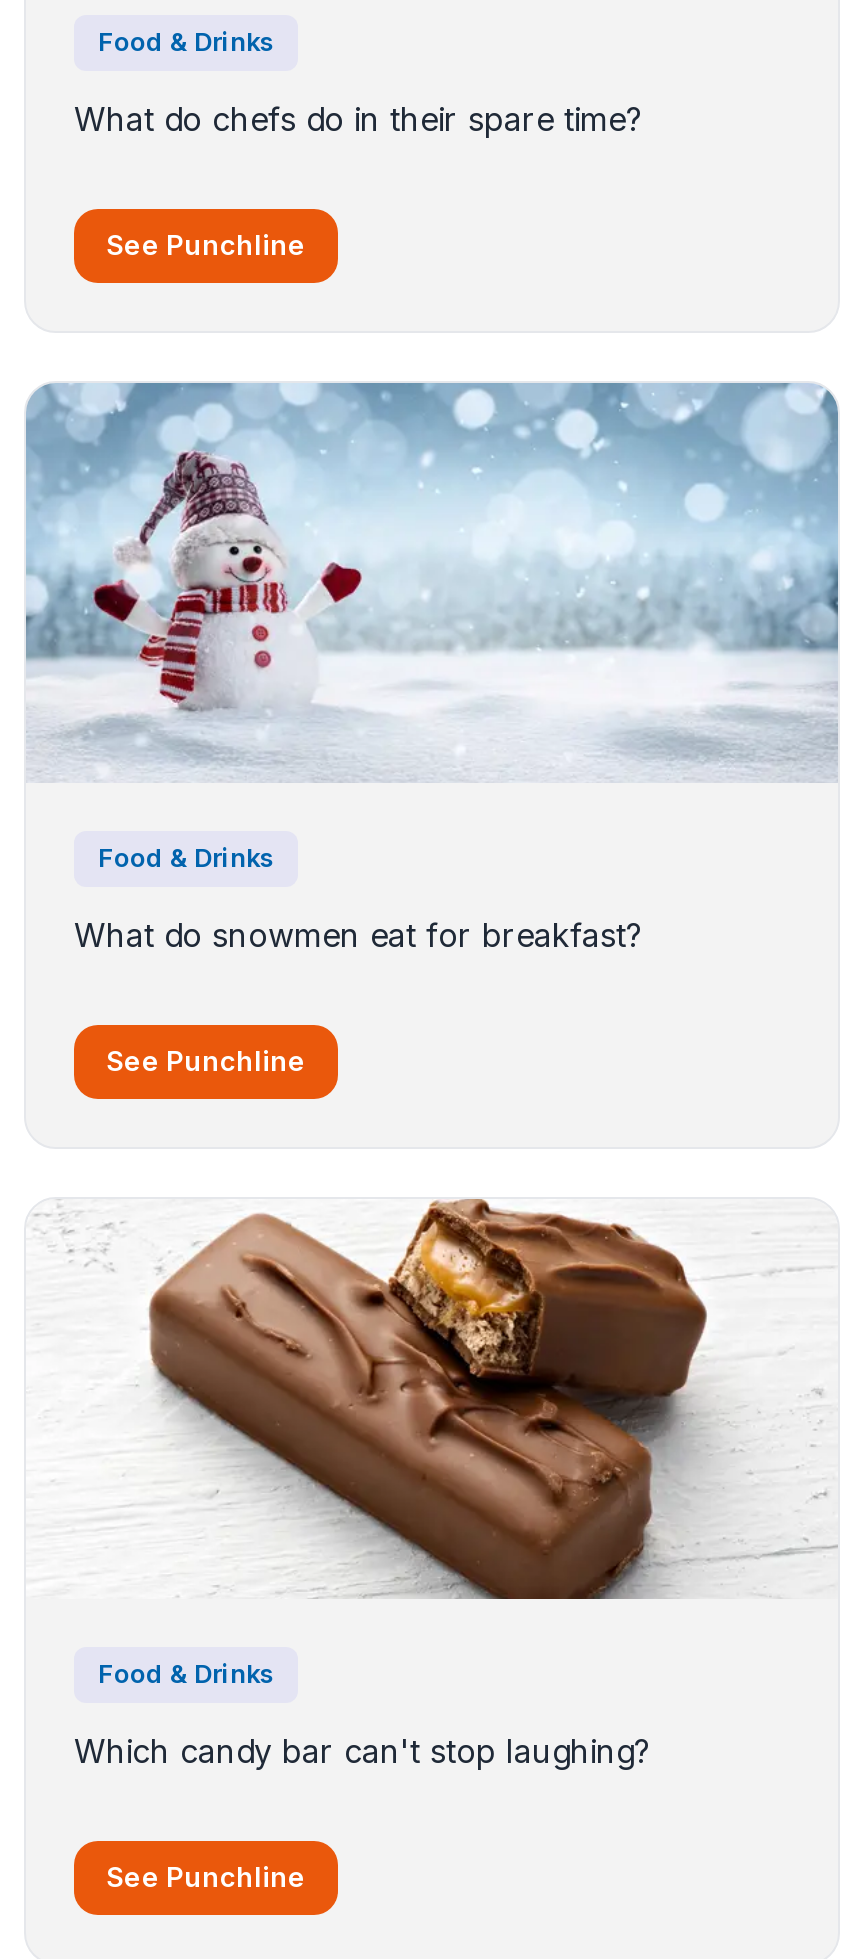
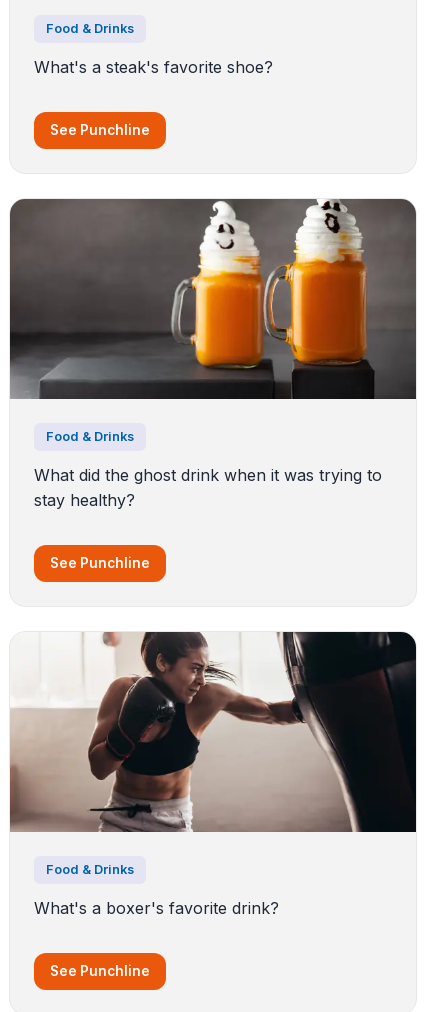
[74,98,644,138] What do chefs do in their spare time? -> [34,57,273,77] What's a steak's favorite shoe?
[24,381,840,783] [image] -> [9,198,417,400] [image]
[74,914,644,954] What do snowmen eat for breakfast? -> [34,465,382,510] What did the ghost drink when it was trying to | stay healthy?
[26,1199,838,1599] [image] -> [9,631,417,833] [image]
[74,1730,652,1770] Which candy bar can't stop laughing? -> [34,898,279,918] What's a boxer's favorite drink?

